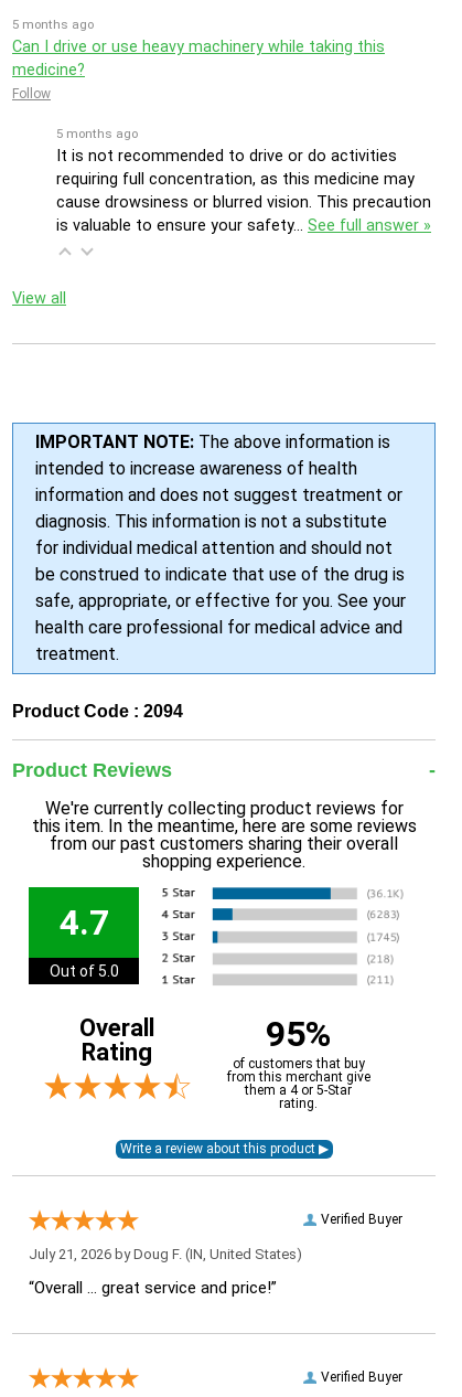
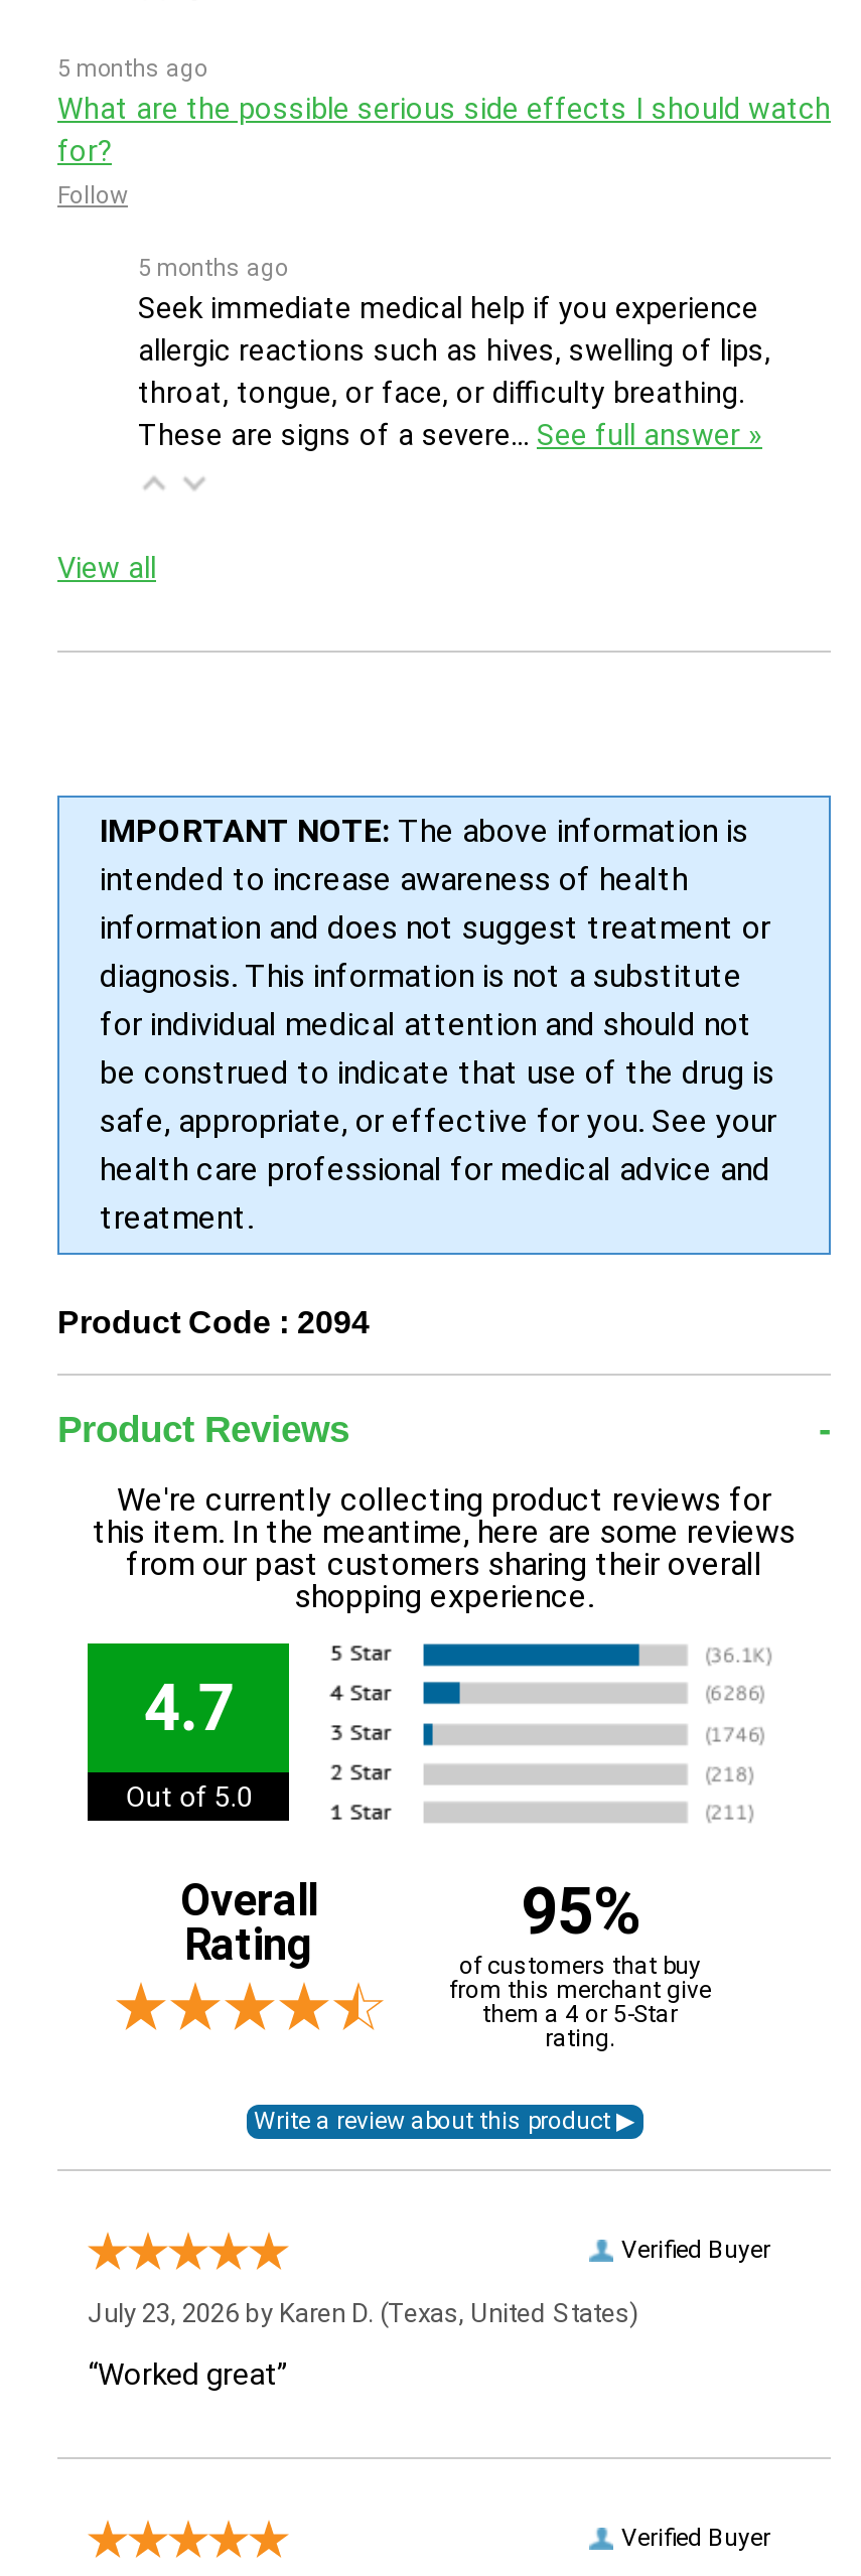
[12,38,385,80] Can I drive or use heavy machinery while taking this | medicine? -> [57,93,831,169] What are the possible serious side effects I should watch | for?
[56,147,431,235] It is not recommended to drive or do activities | requiring full concentration, as this medicine may | cause drowsiness or blurred vision. This precaution | is valuable to ensure your safety… See full answer » -> [138,292,770,453] Seek immediate medical help if you experience | allergic reactions such as hives, swelling of lips, | throat, tongue, or face, or difficulty breathing. | These are signs of a severe… See full answer »
[29,1246,302,1262] July 21, 2026 by Doug F. (IN, United States) -> [88,2298,639,2328] July 23, 2026 by Karen D. (Texas, United States)
[29,1278,277,1298] “Overall ... great service and price!” -> [88,2357,287,2393] “Worked great”

